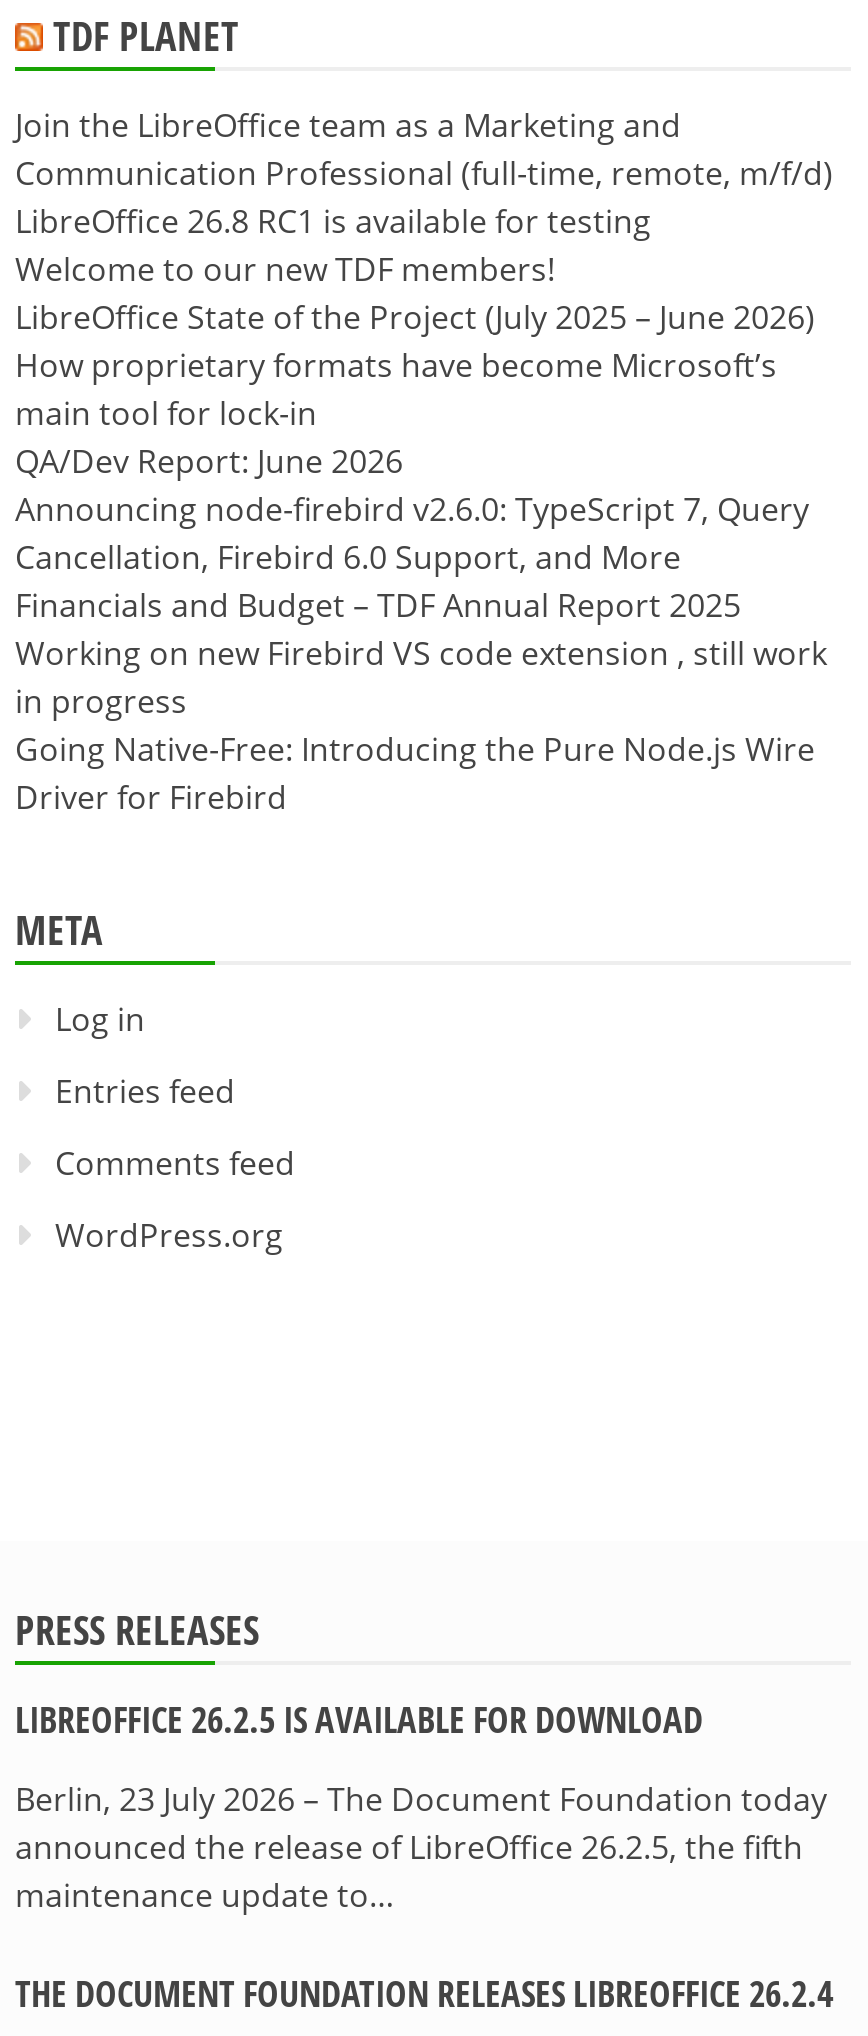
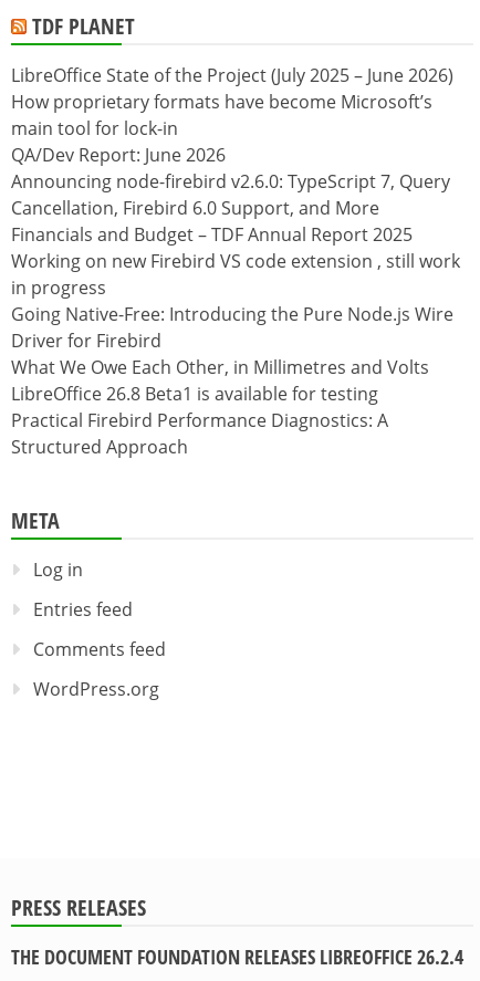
[15,104,833,292] Join the LibreOffice team as a Marketing and | Communication Professional (full-time, remote, m/f/d) | LibreOffice 26.8 RC1 is available for testing | Welcome to our new TDF members! -> none
none -> [11,355,429,459] What We Owe Each Other, in Millimetres and Volts | LibreOffice 26.8 Beta1 is available for testing | Practical Firebird Performance Diagnostics: A | Structured Approach
[15,1696,827,1918] LIBREOFFICE 26.2.5 IS AVAILABLE FOR DOWNLOAD | Berlin, 23 July 2026 – The Document Foundation today | announced the release of LibreOffice 26.2.5, the fifth | maintenance update to… -> none

